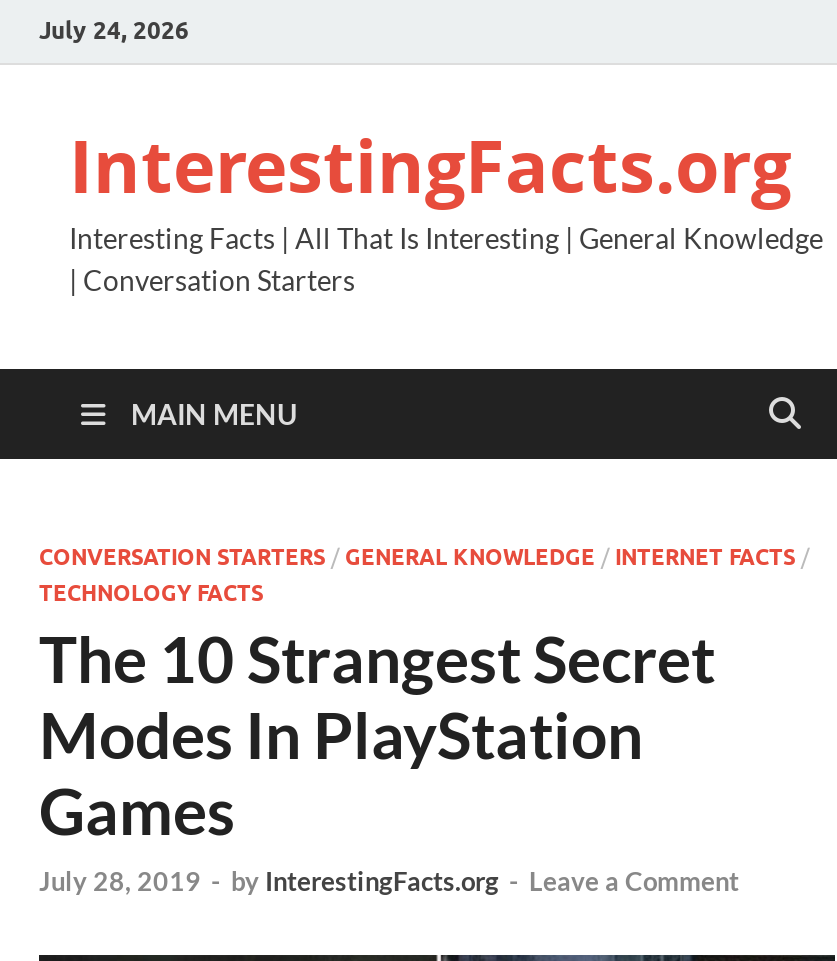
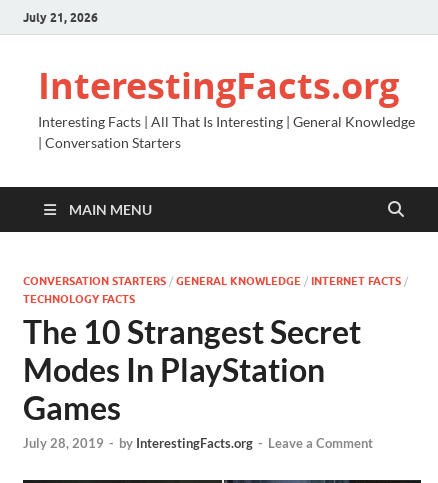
[39,14,189,44] July 24, 2026 -> [23,9,98,24] July 21, 2026

